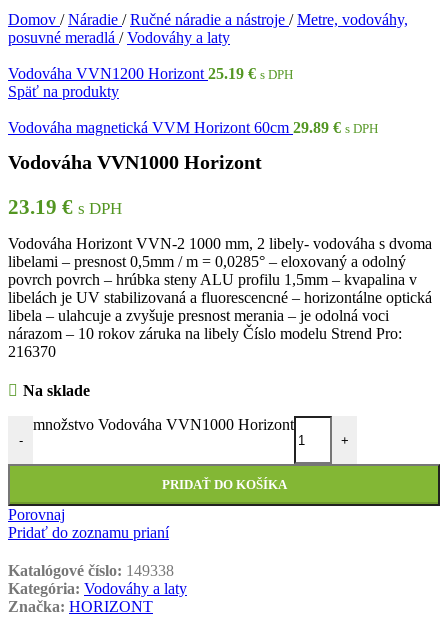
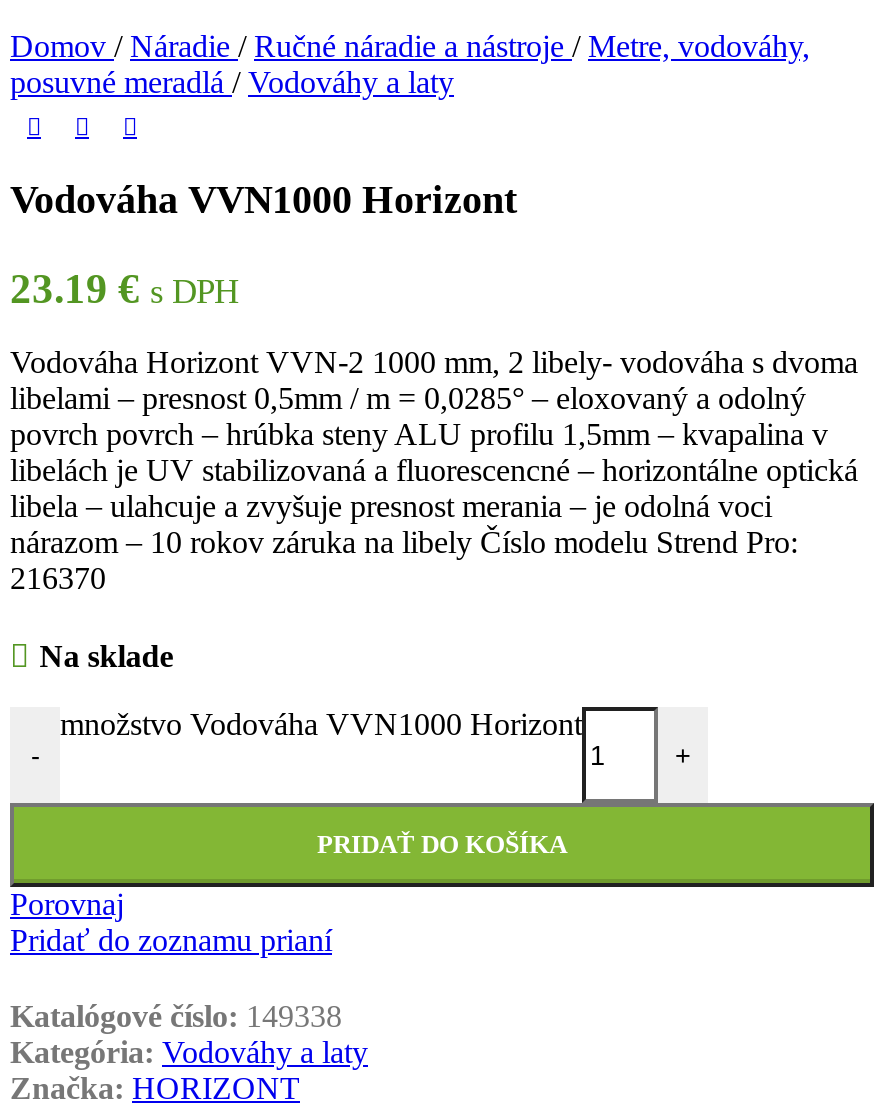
[8,65,378,136] Vodováha VVN1200 Horizont 25.19 € s DPH | Späť na produkty | Vodováha magnetická VVM Horizont 60cm 29.89 € s DPH -> none

